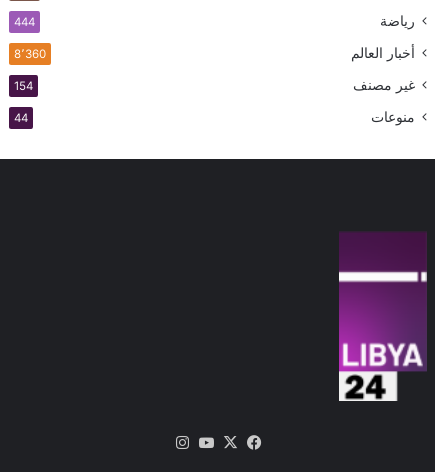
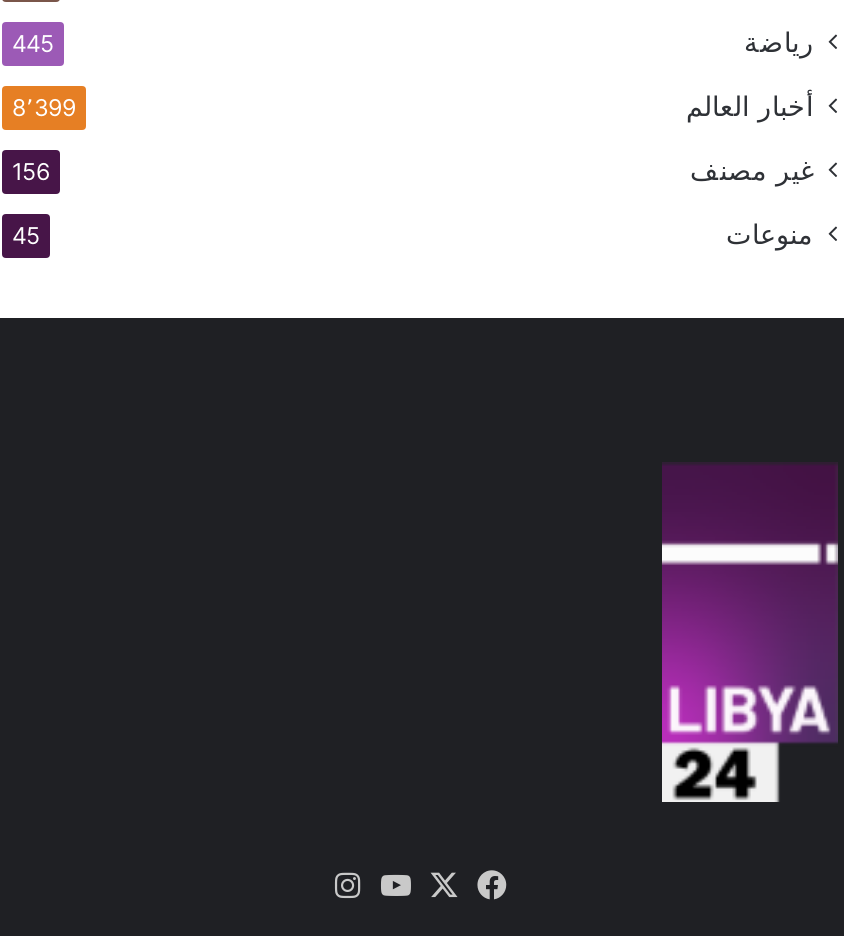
[14,15,35,29] 444 -> [12,30,54,58] 445
[14,47,46,61] 8٬360 -> [12,94,76,122] 8٬399
[14,79,33,93] 154 -> [12,158,50,186] 156
[14,111,28,125] 44 -> [12,222,40,250] 45

